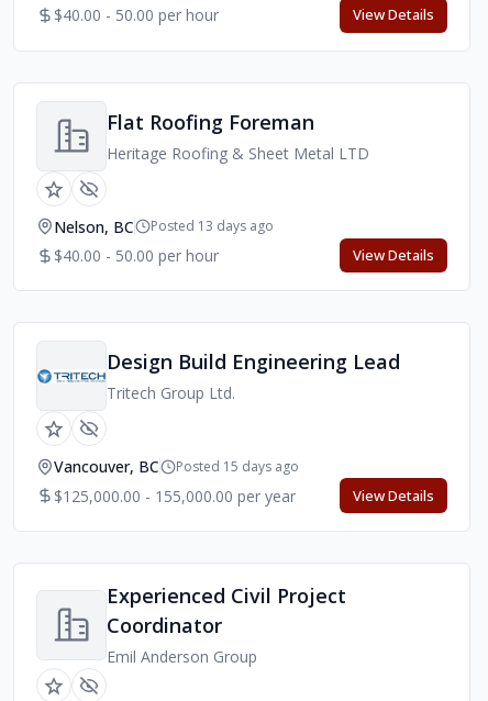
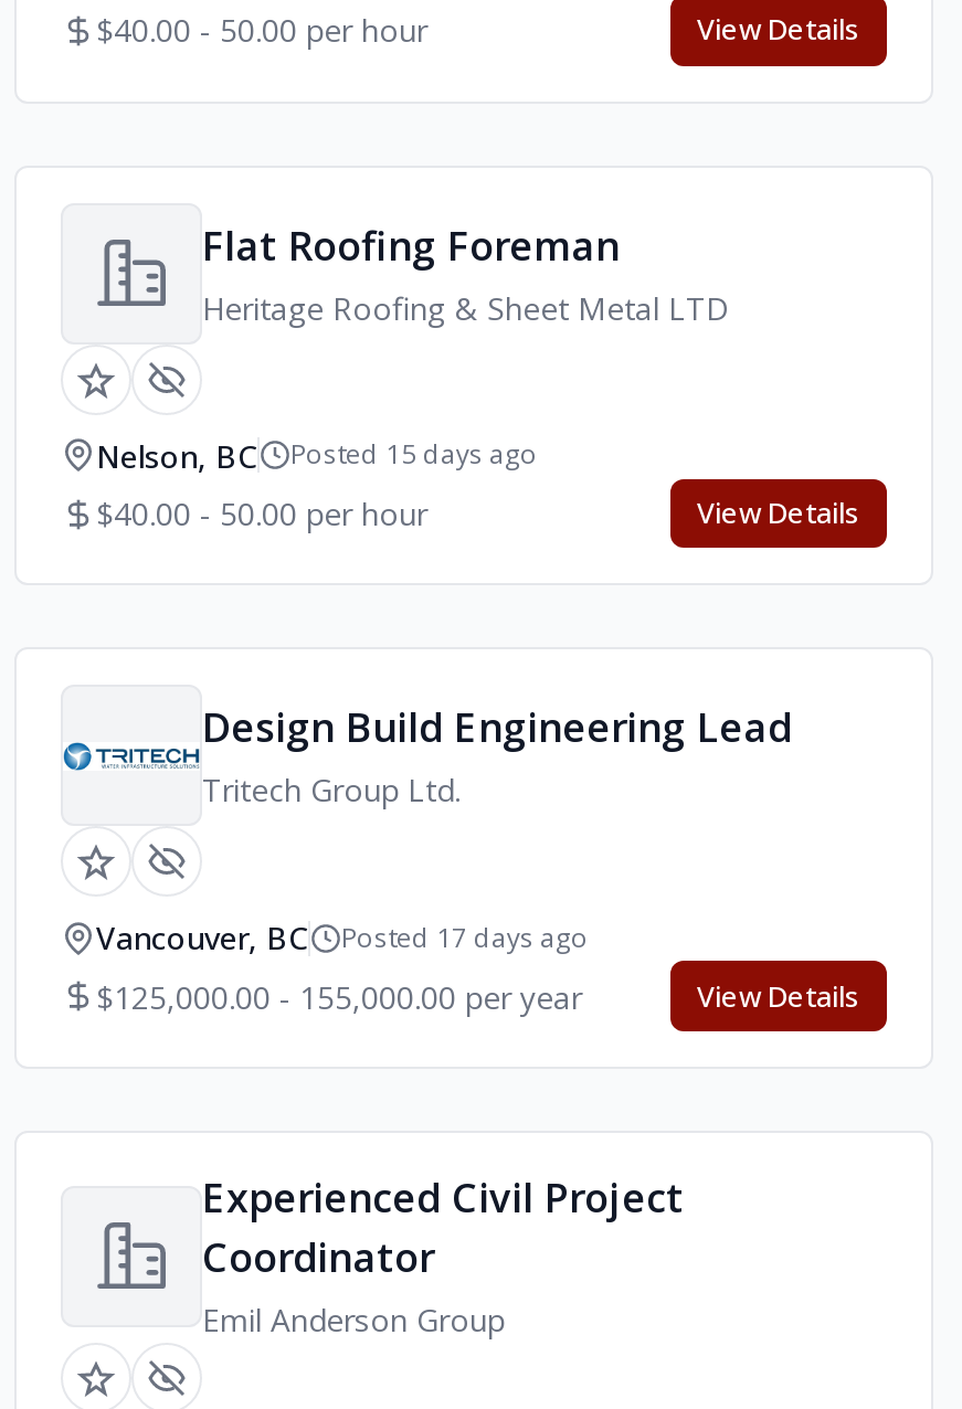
[151,217,274,235] Posted 13 days ago -> none
moved [176,457,299,476] -> [290,436,538,473]: Posted 15 days ago
none -> [341,919,589,956] Posted 17 days ago

